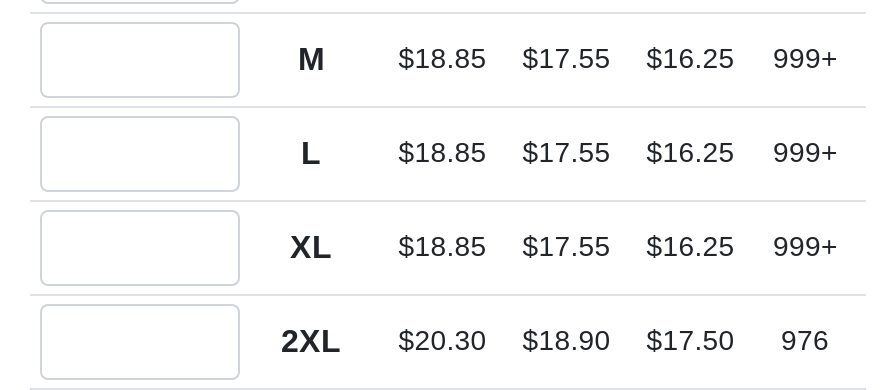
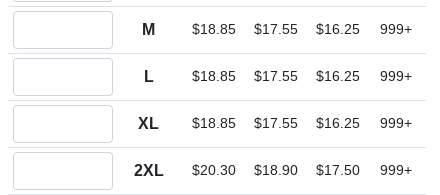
[281,324,829,358] 2XL $20.30 $18.90 $17.50 976 -> [133,162,411,179] 2XL $20.30 $18.90 $17.50 999+

